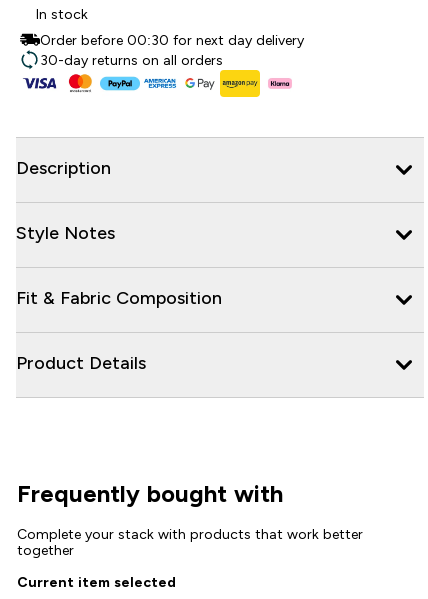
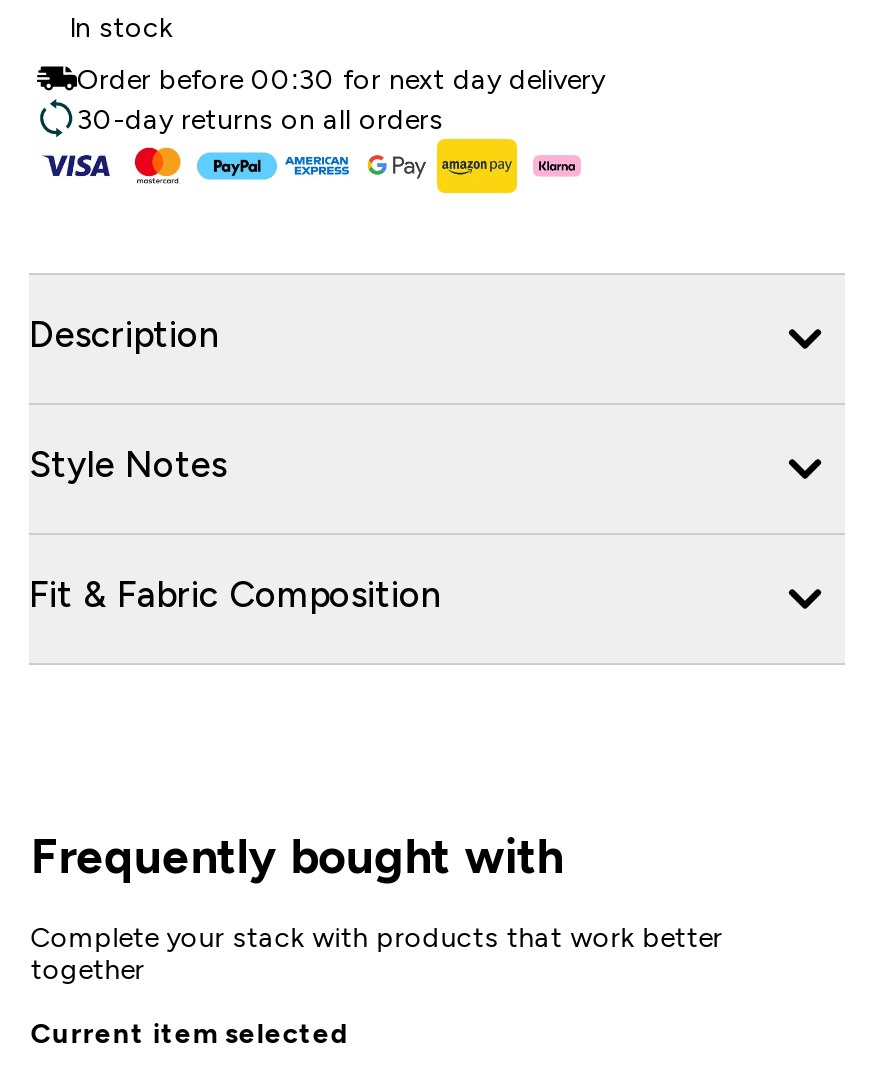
[16,353,146,373] Product Details -> none

